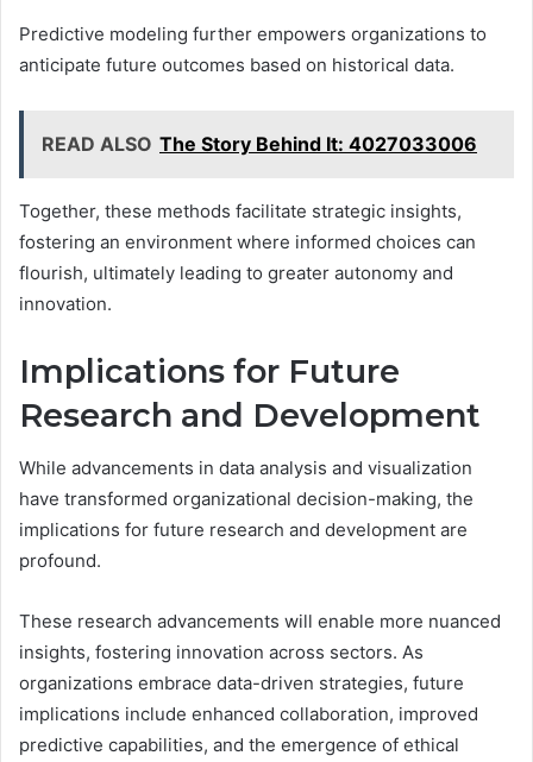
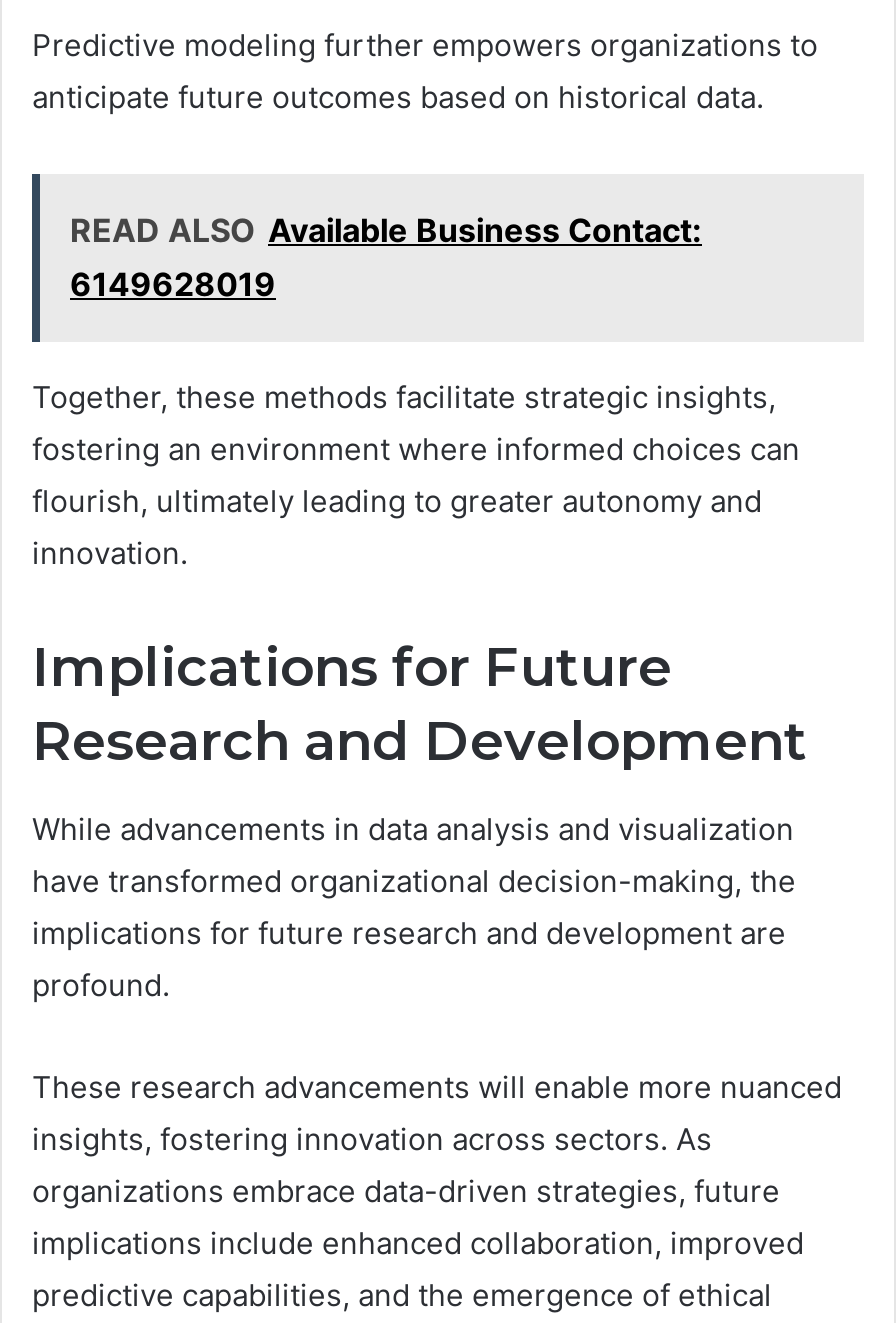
[42,132,477,155] READ ALSO The Story Behind It: 4027033006 -> [70,209,702,303] READ ALSO Available Business Contact: | 6149628019

